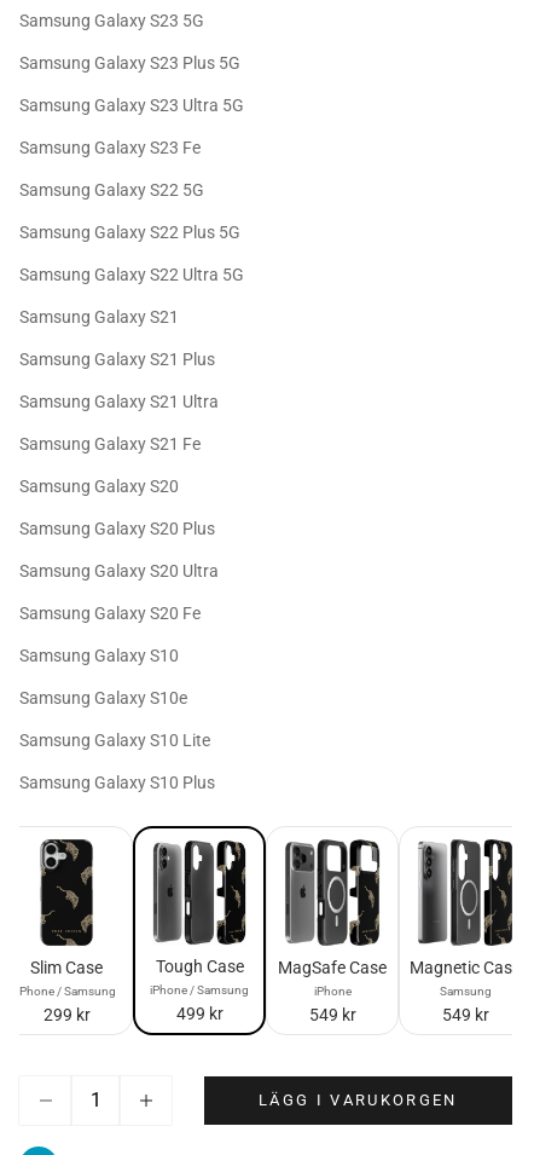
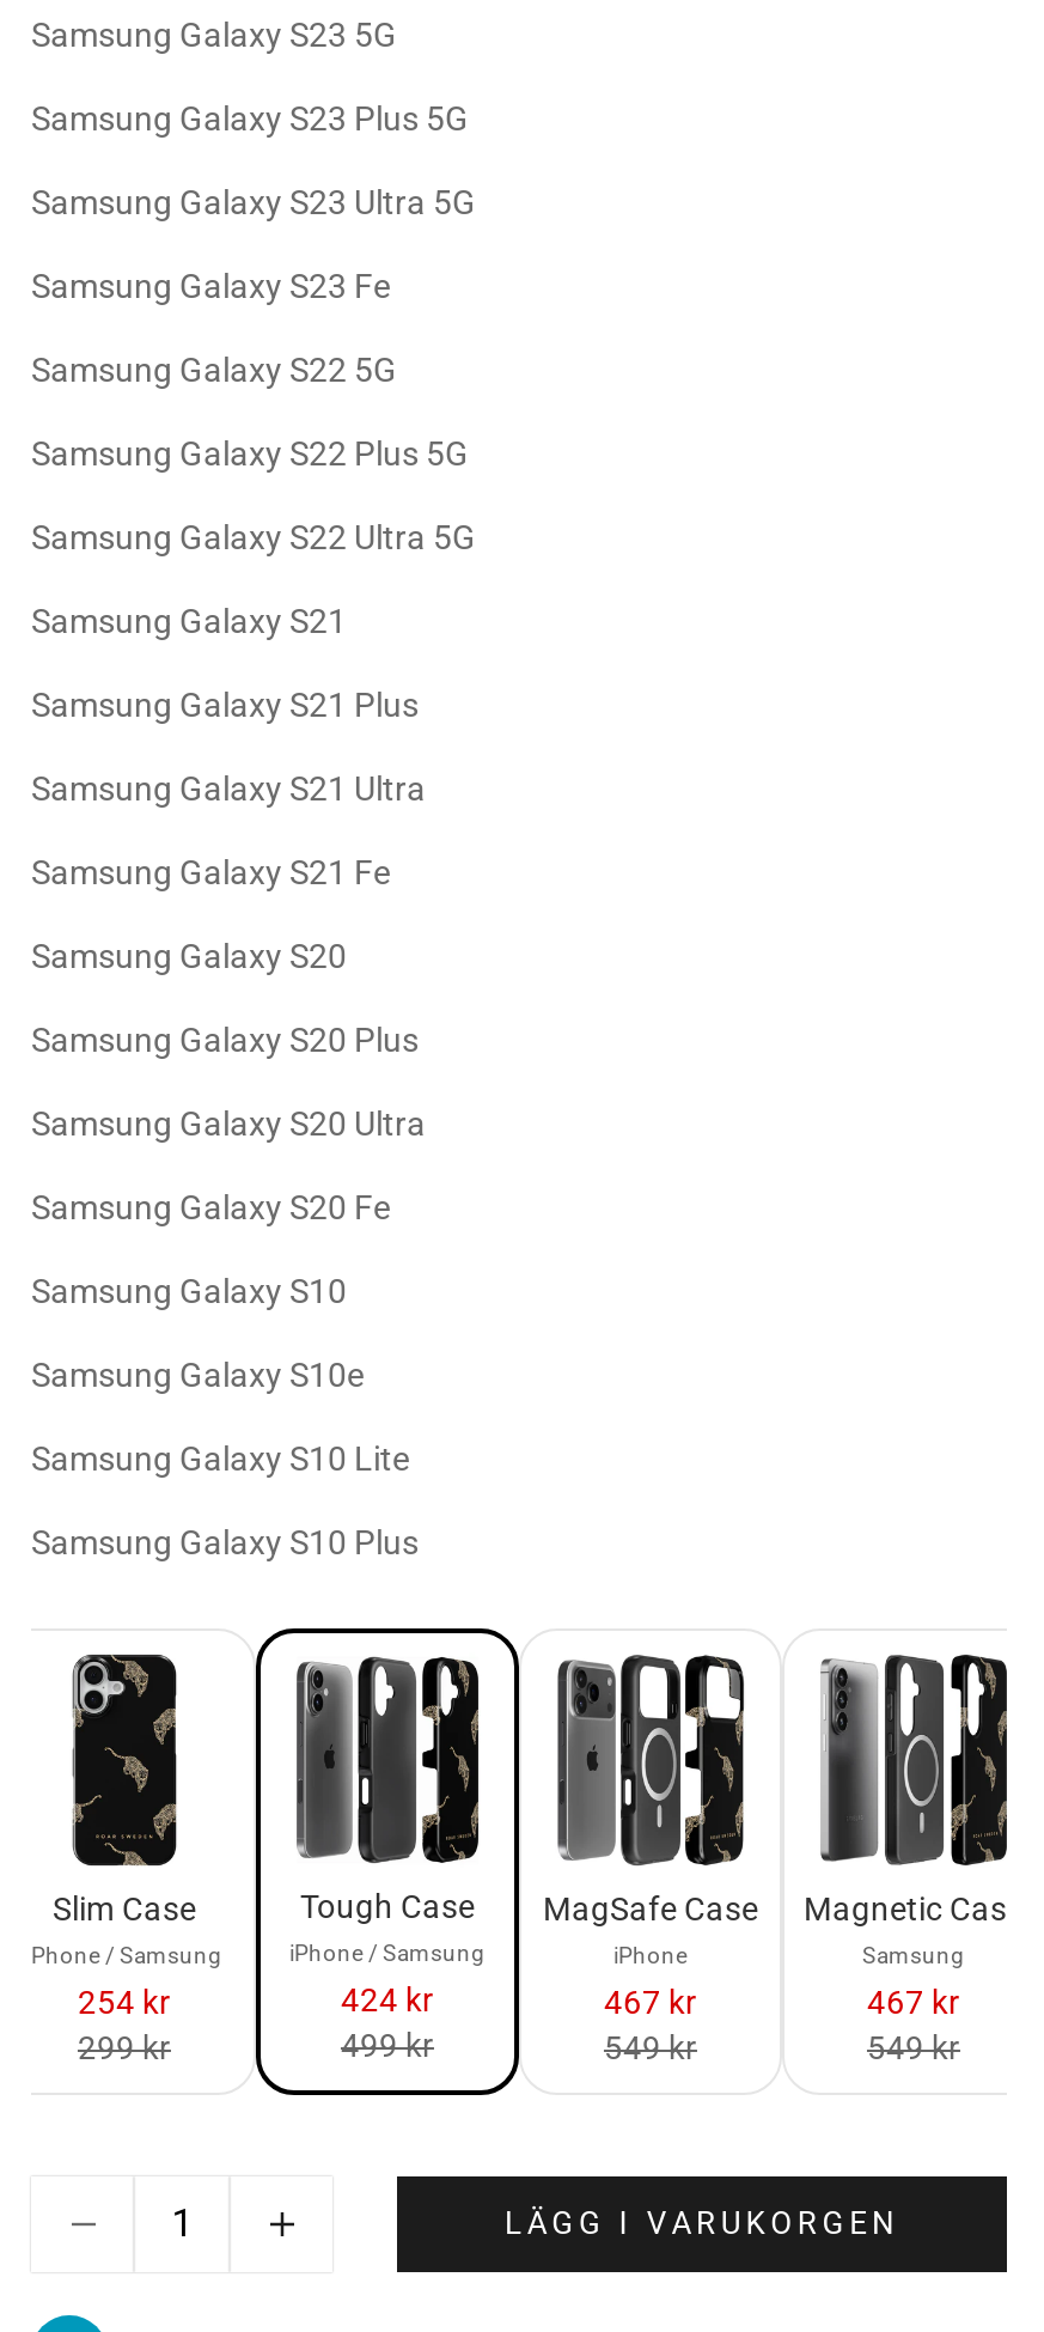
none -> [78,1983,171,2022] 254 kr
none -> [341,1981,434,2019] 424 kr
none -> [604,1983,697,2022] 467 kr
none -> [867,1983,960,2022] 467 kr

